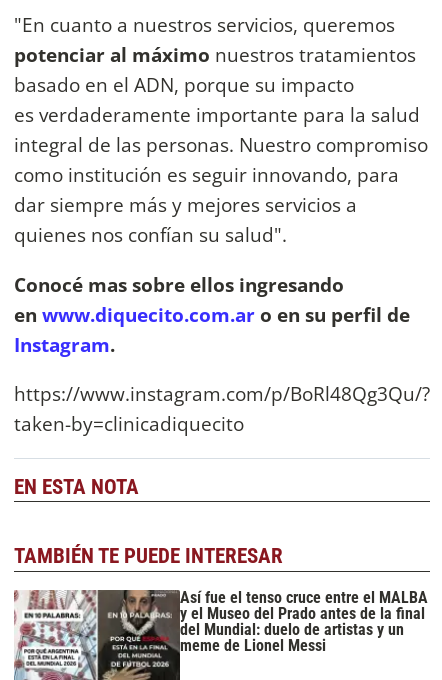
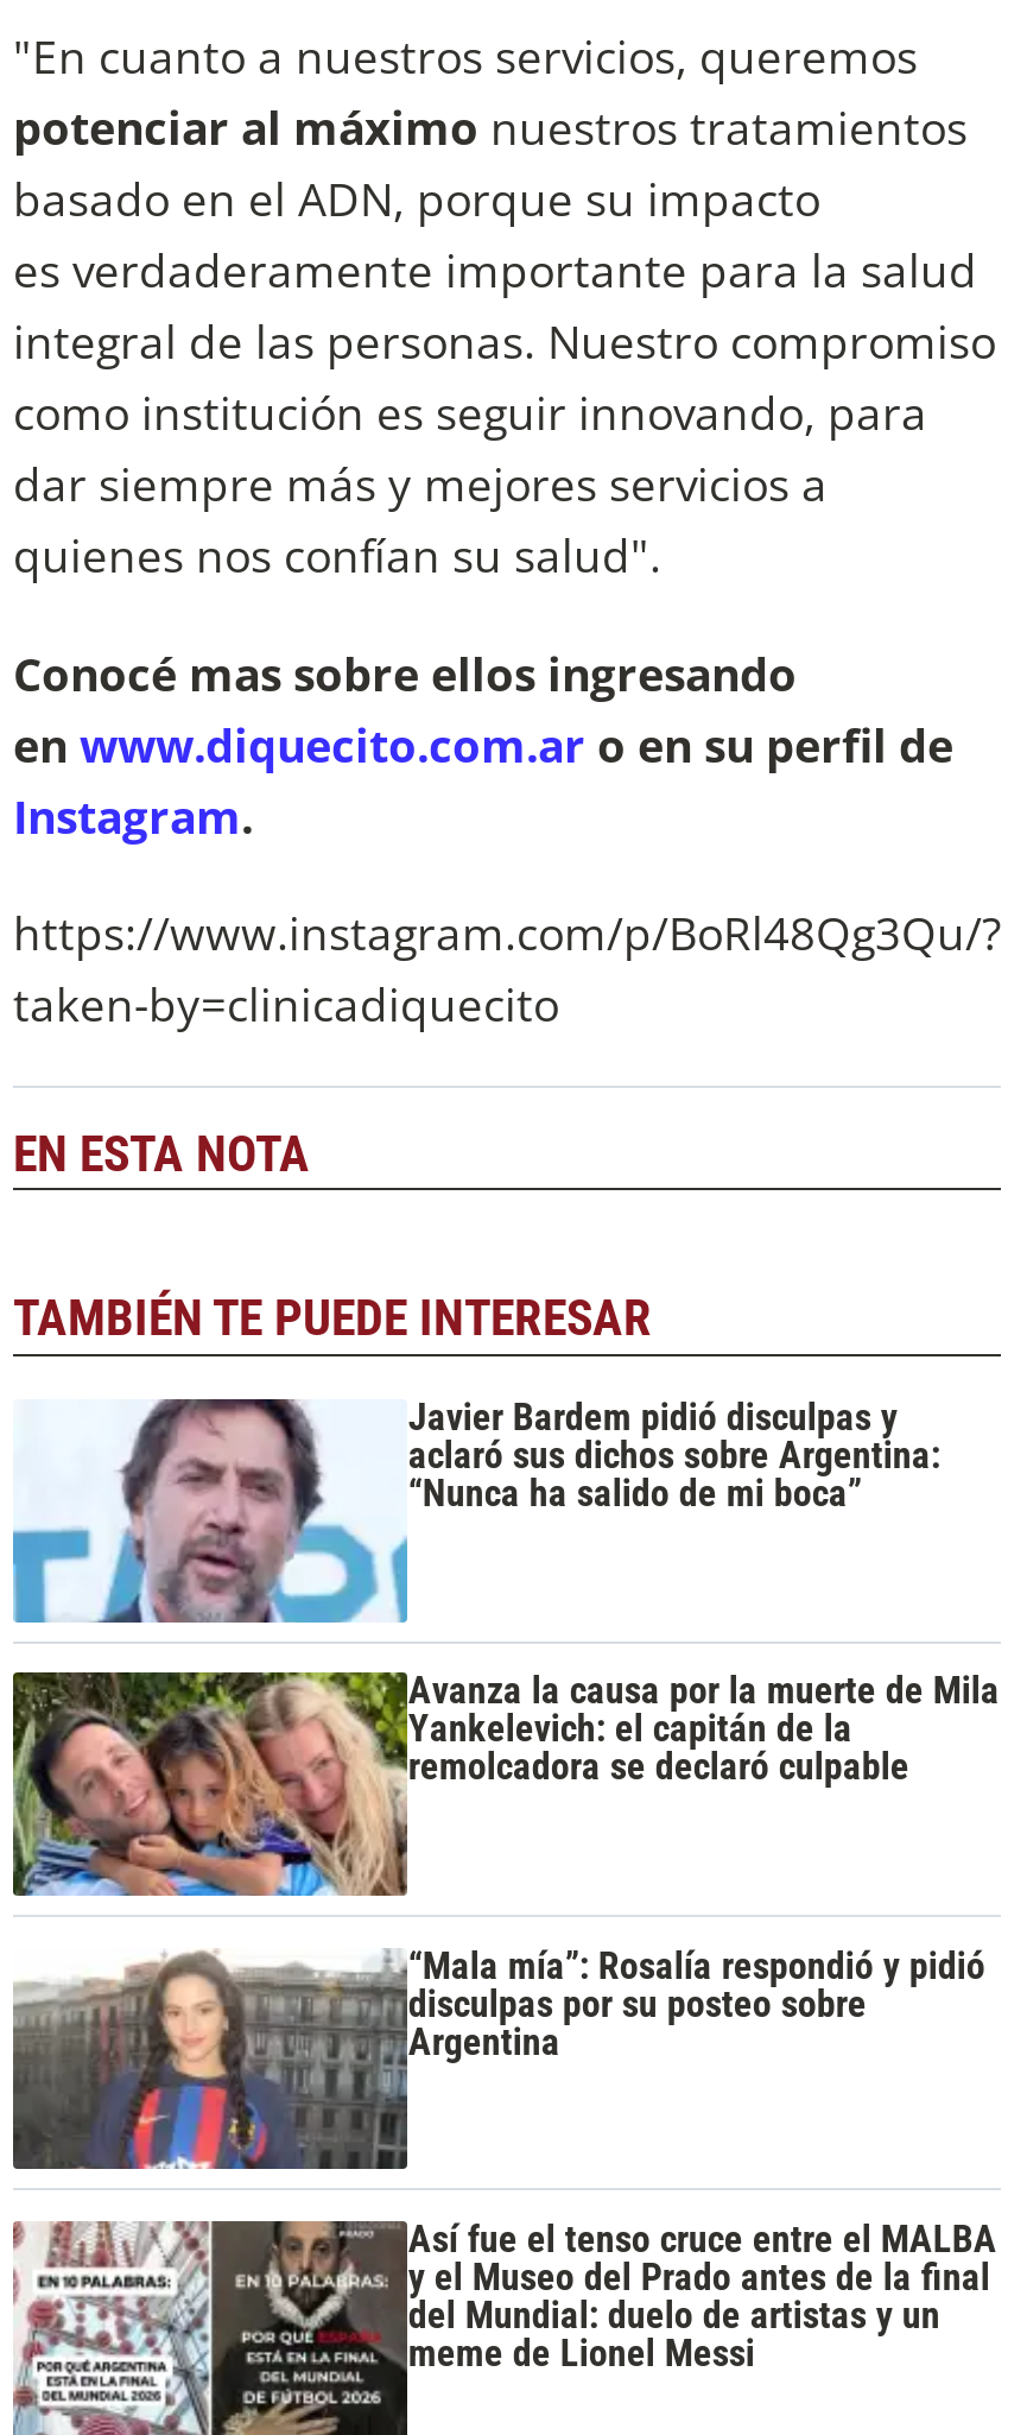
none -> [11,1394,940,1625] [image] | Javier Bardem pidió disculpas y | aclaró sus dichos sobre Argentina: | “Nunca ha salido de mi boca”
none -> [11,1668,999,1898] [image] | Avanza la causa por la muerte de Mila | Yankelevich: el capitán de la | remolcadora se declaró culpable
none -> [11,1943,985,2178] [image] | “Mala mía”: Rosalía respondió y pidió | disculpas por su posteo sobre | Argentina

